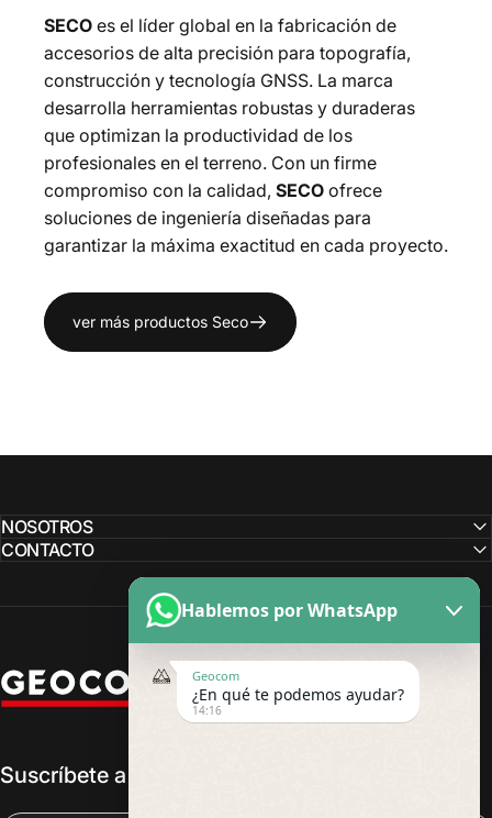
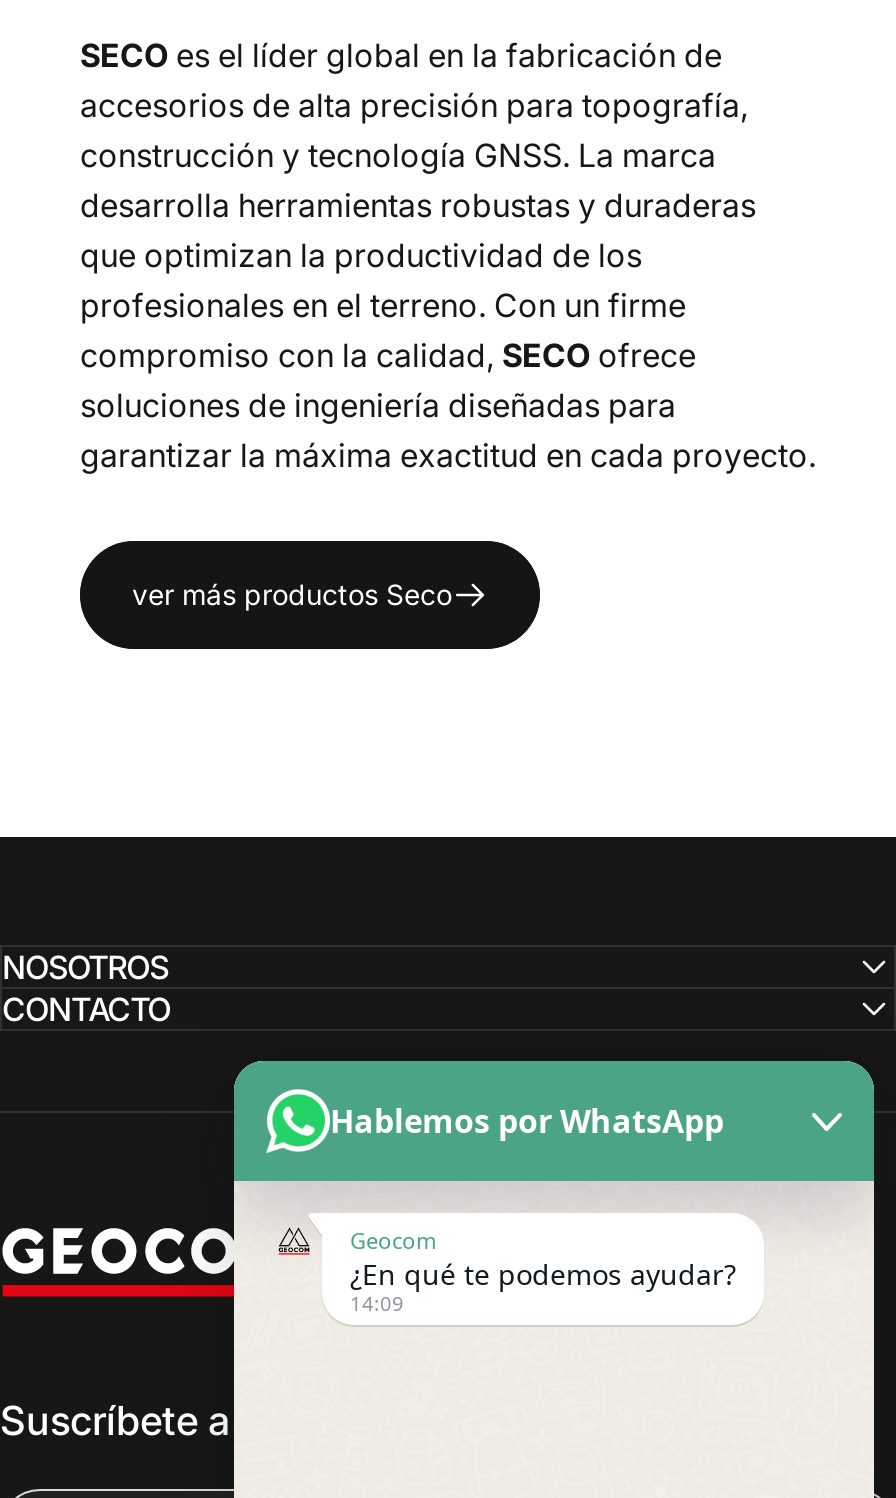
[192,703,222,718] 14:16 -> [350,1289,404,1317] 14:09

